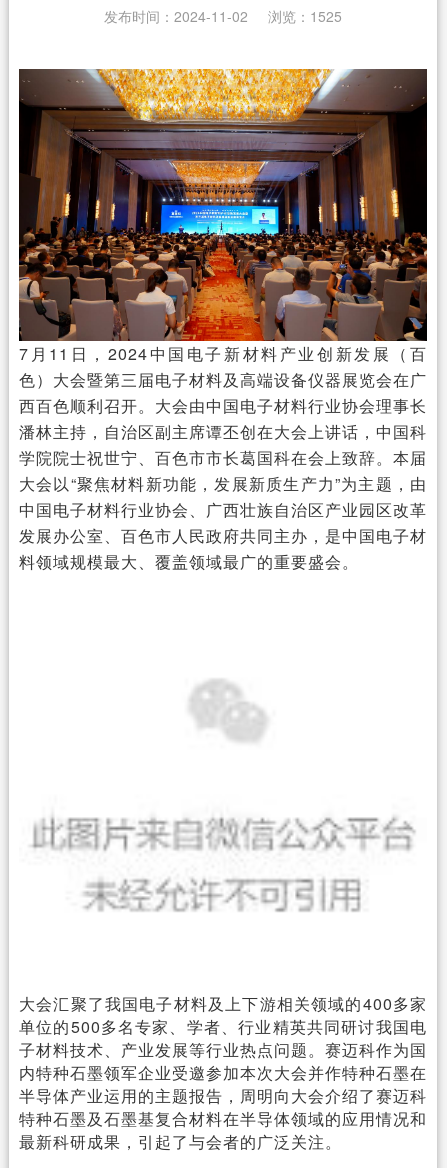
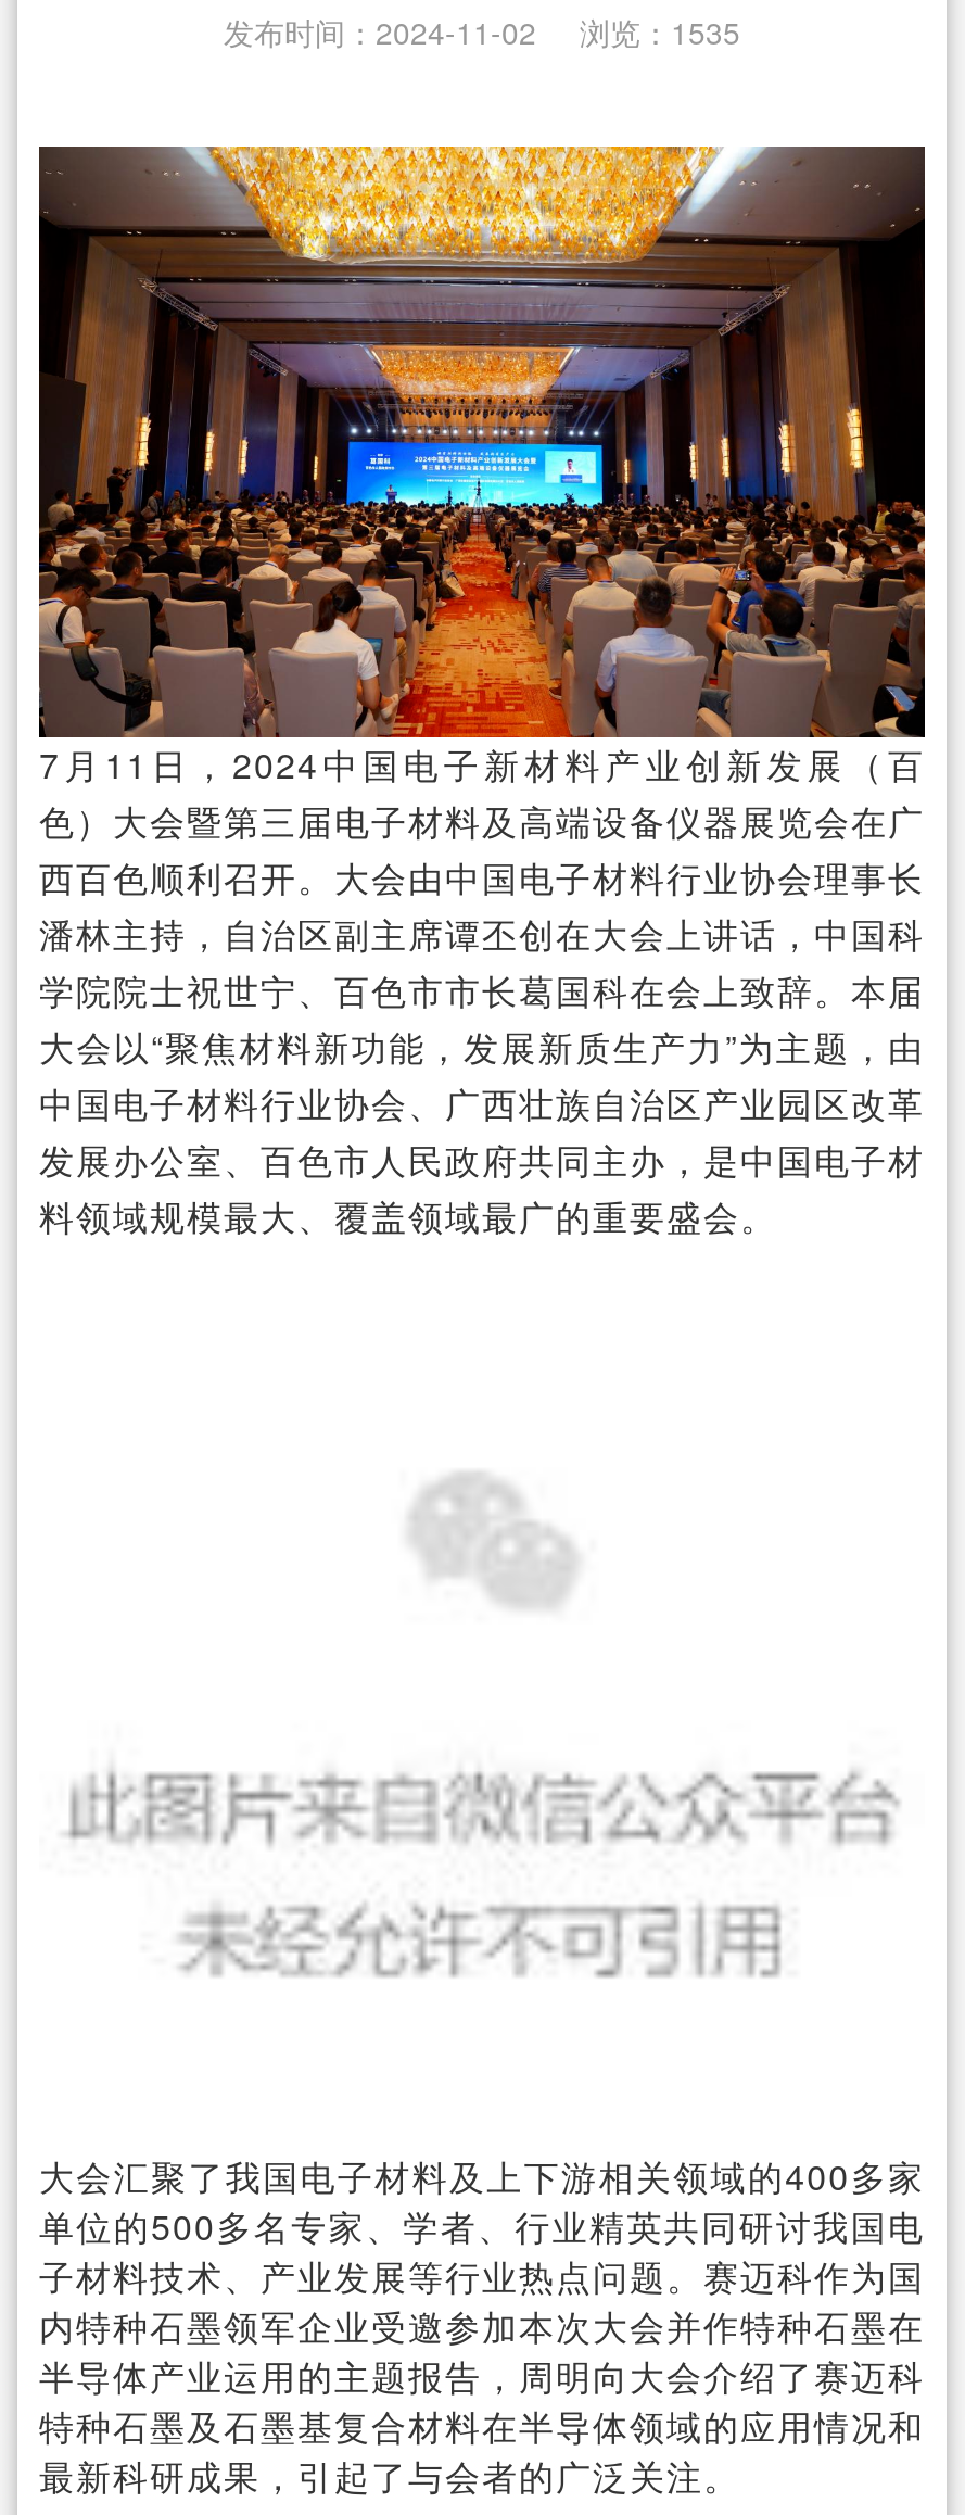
[104,6,342,26] 发布时间：2024-11-02 浏览：1525 -> [224,10,740,54] 发布时间：2024-11-02 浏览：1535

